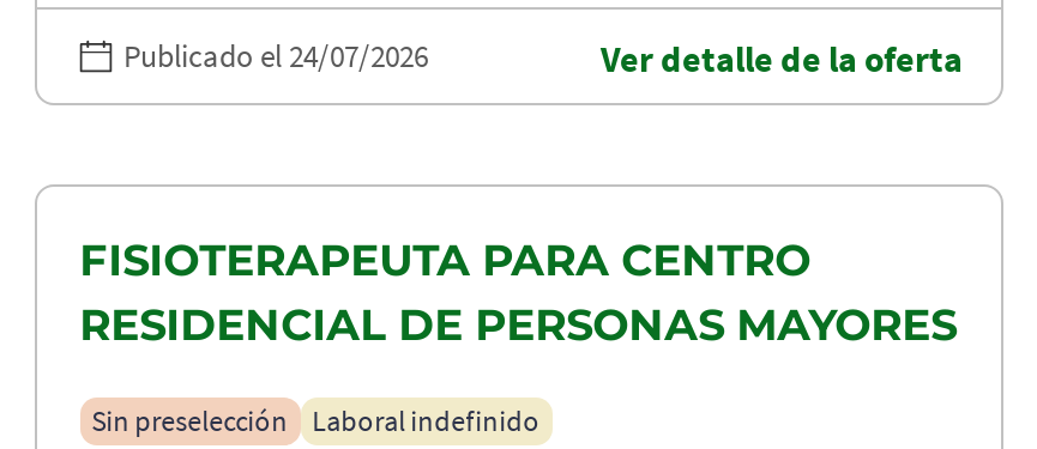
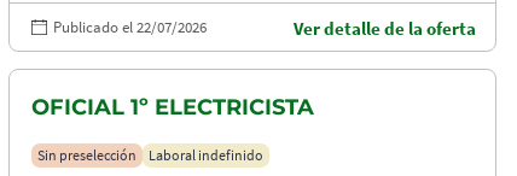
[123,36,428,77] Publicado el 24/07/2026 -> [53,17,207,38] Publicado el 22/07/2026
[79,235,957,352] FISIOTERAPEUTA PARA CENTRO | RESIDENCIAL DE PERSONAS MAYORES -> [31,94,314,120] OFICIAL 1º ELECTRICISTA

